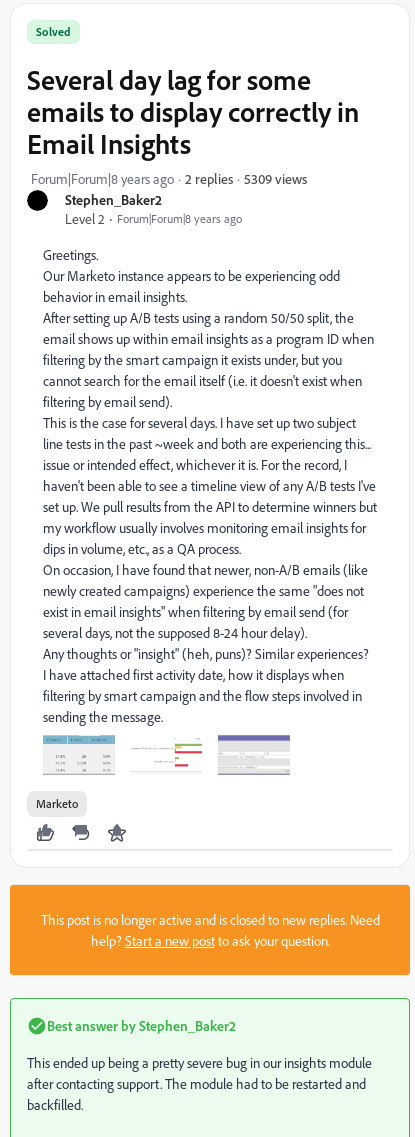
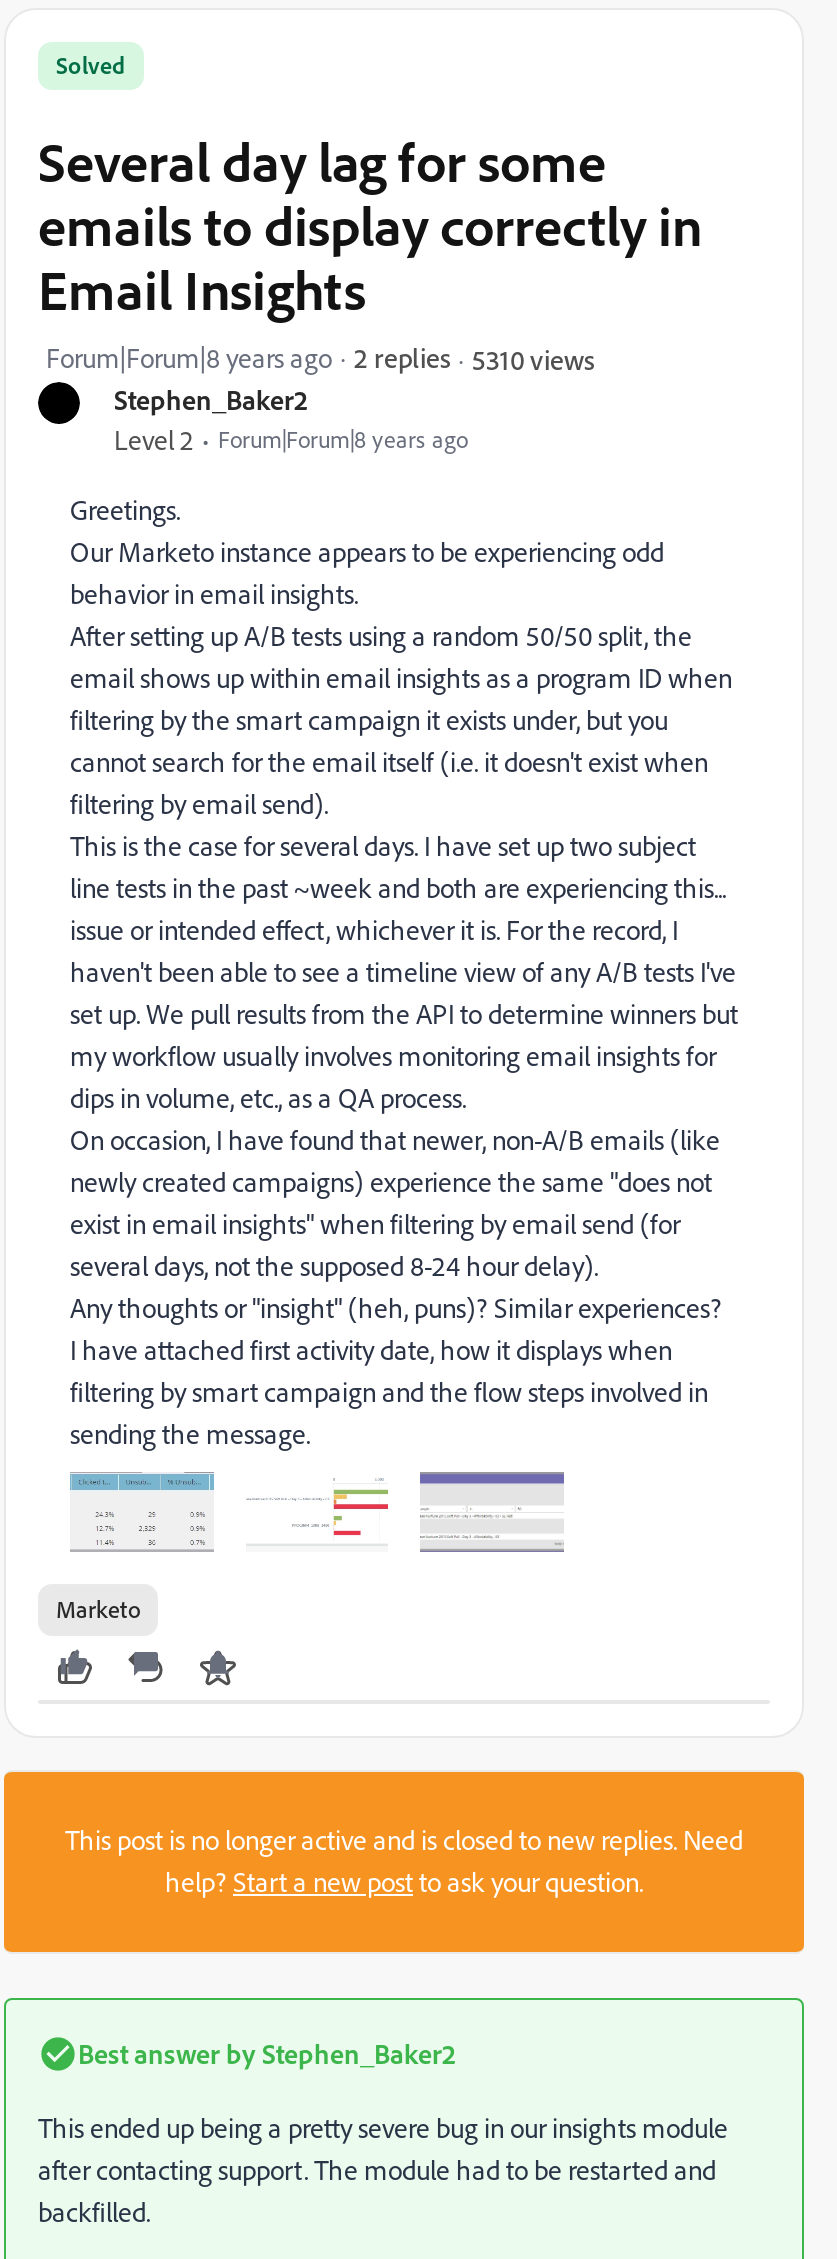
[244,169,307,186] 5309 views -> [472,341,594,375] 5310 views

